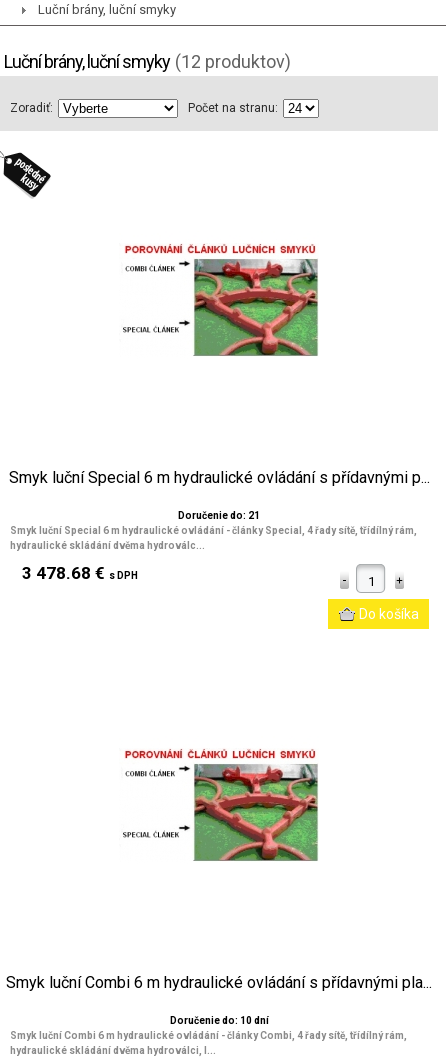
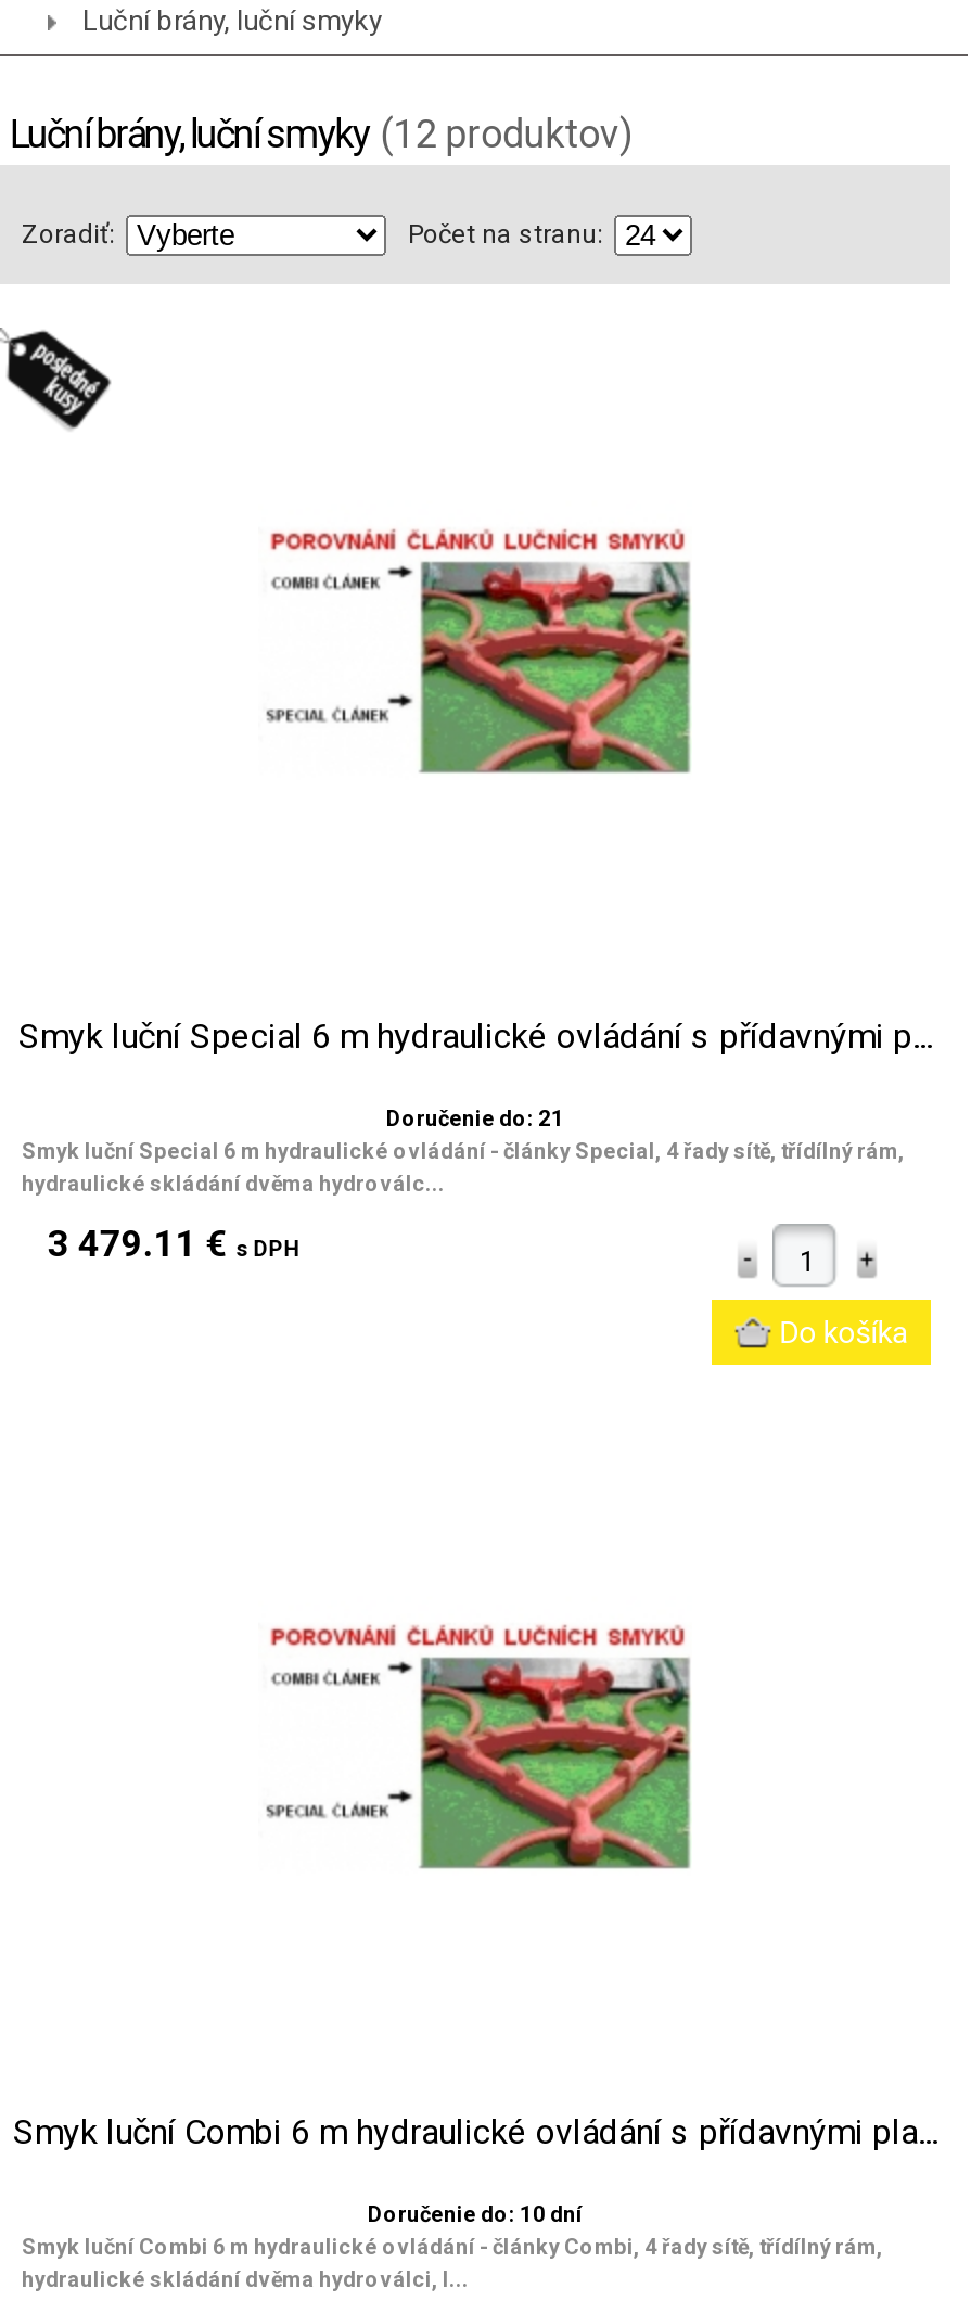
[22,563,138,583] 3 478.68 €s DPH -> [48,1222,299,1265] 3 479.11 €s DPH

